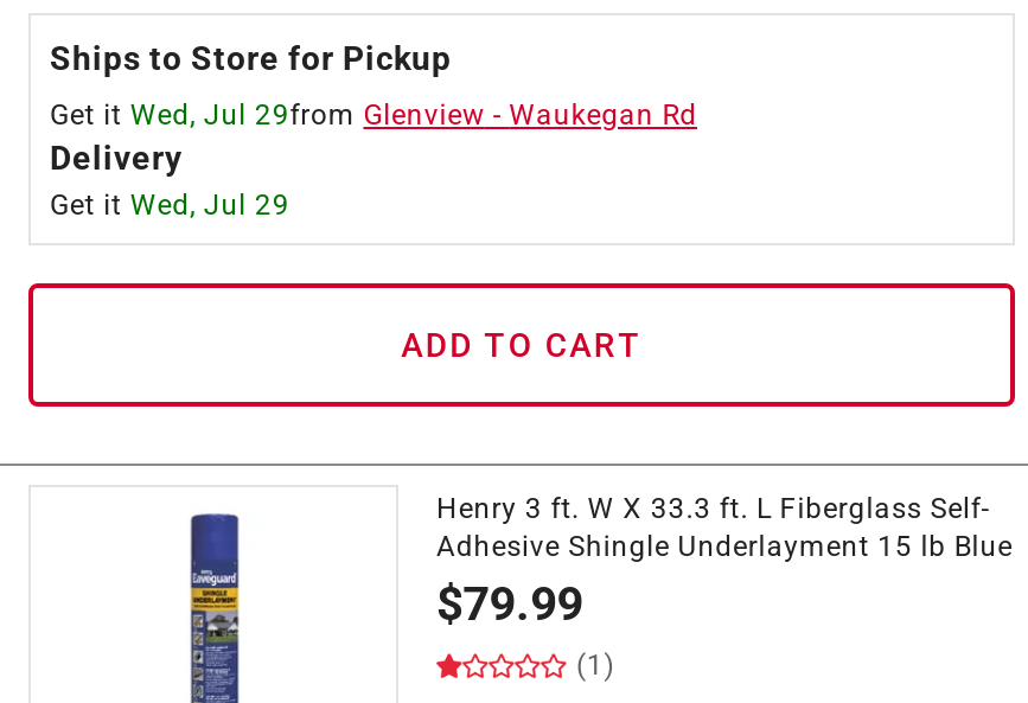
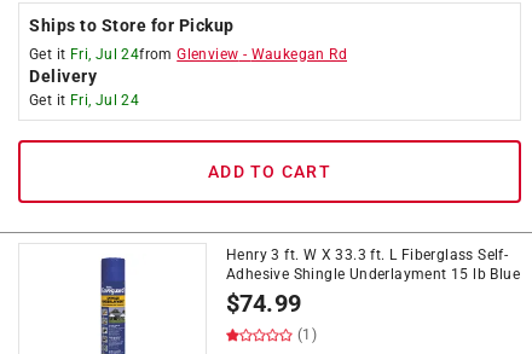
[50,98,697,132] Get it Wed, Jul 29from Glenview - Waukegan Rd -> [29,46,347,63] Get it Fri, Jul 24from Glenview - Waukegan Rd
[50,188,290,222] Get it Wed, Jul 29 -> [29,92,139,109] Get it Fri, Jul 24
[436,575,583,632] $79.99 -> [226,289,301,318] $74.99

